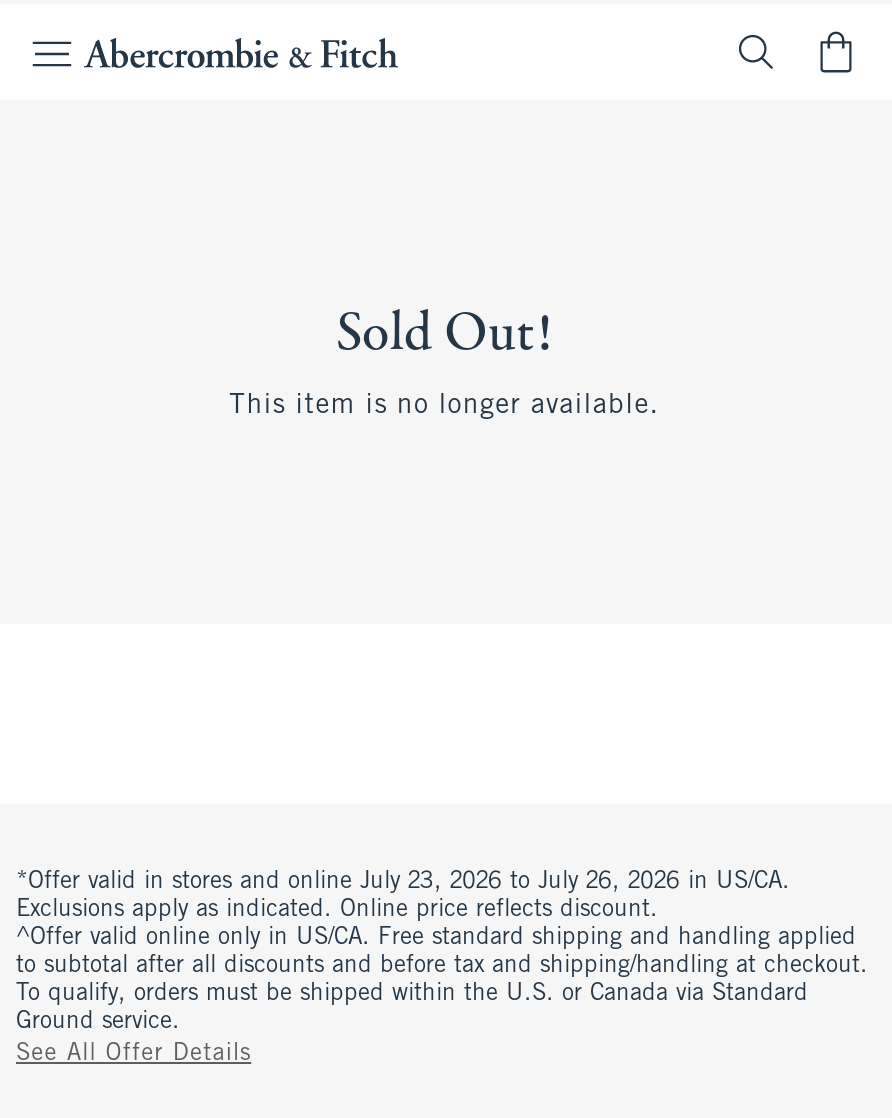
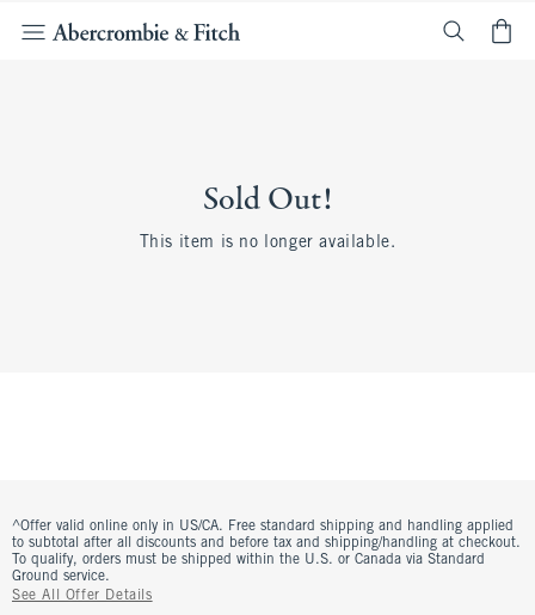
[16,870,790,922] *Offer valid in stores and online July 23, 2026 to July 26, 2026 in US/CA. | Exclusions apply as indicated. Online price reflects discount. -> none

